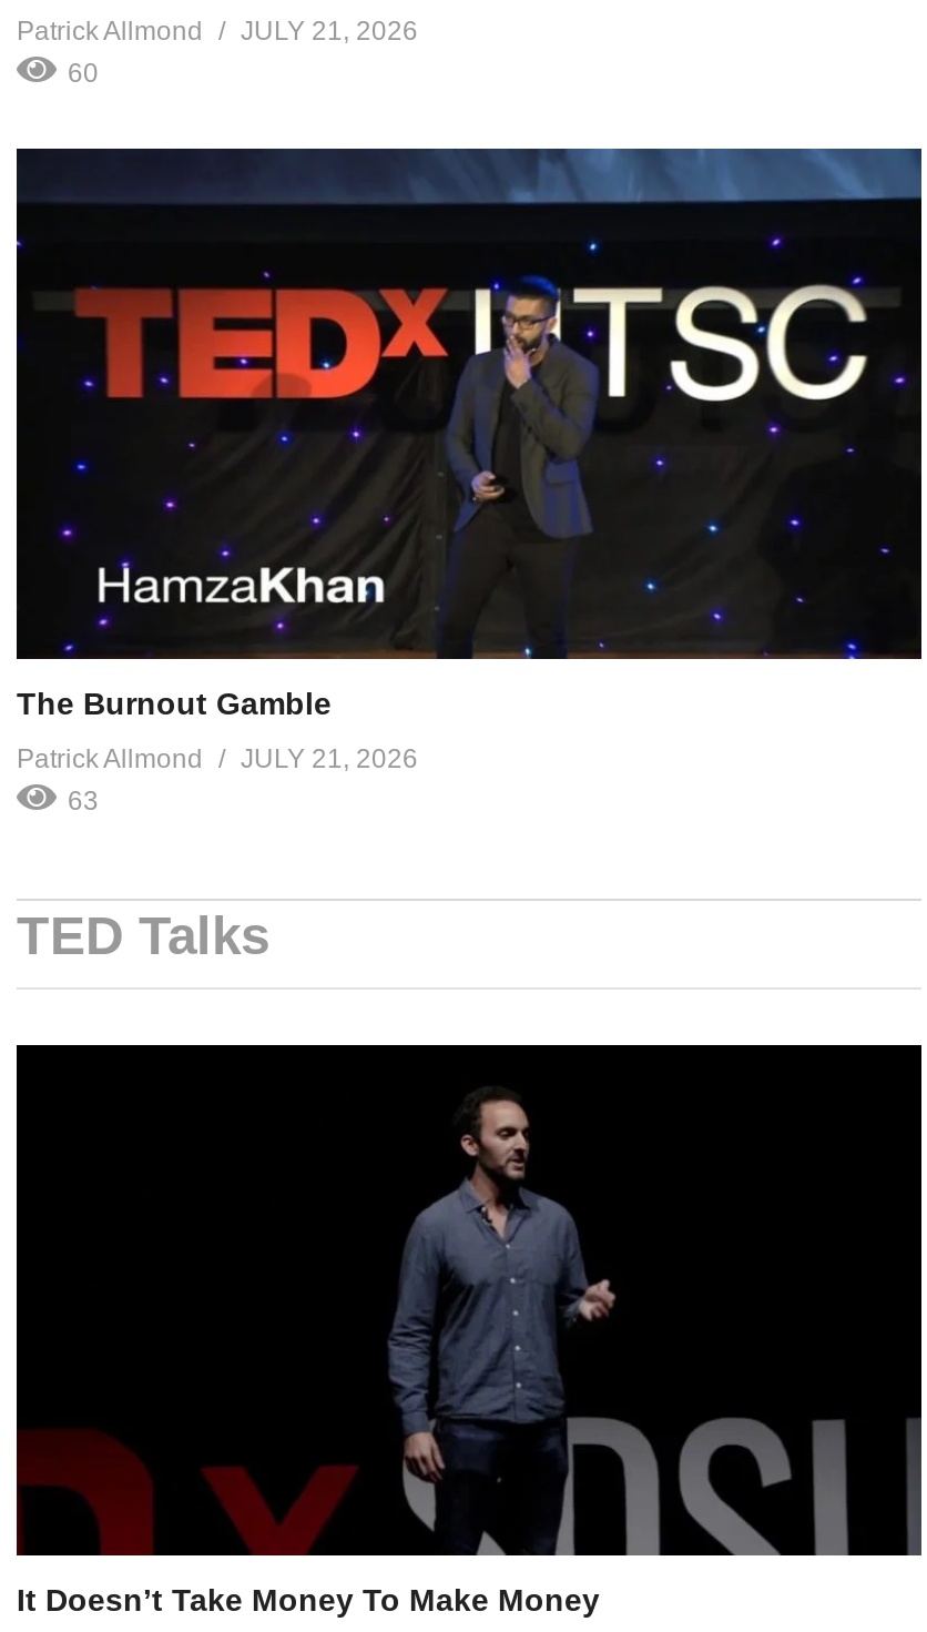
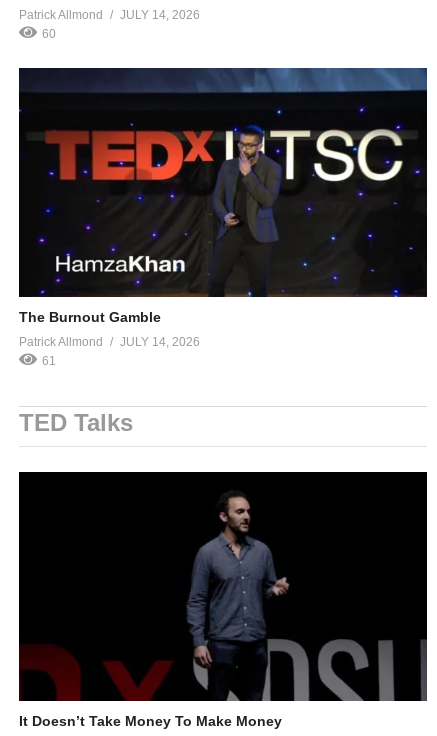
[17,16,418,47] Patrick Allmond JULY 21, 2026 -> [19,8,200,22] Patrick Allmond JULY 14, 2026
[17,742,418,774] Patrick Allmond JULY 21, 2026 -> [19,335,200,349] Patrick Allmond JULY 14, 2026
[68,785,99,816] 63 -> [42,354,56,368] 61

